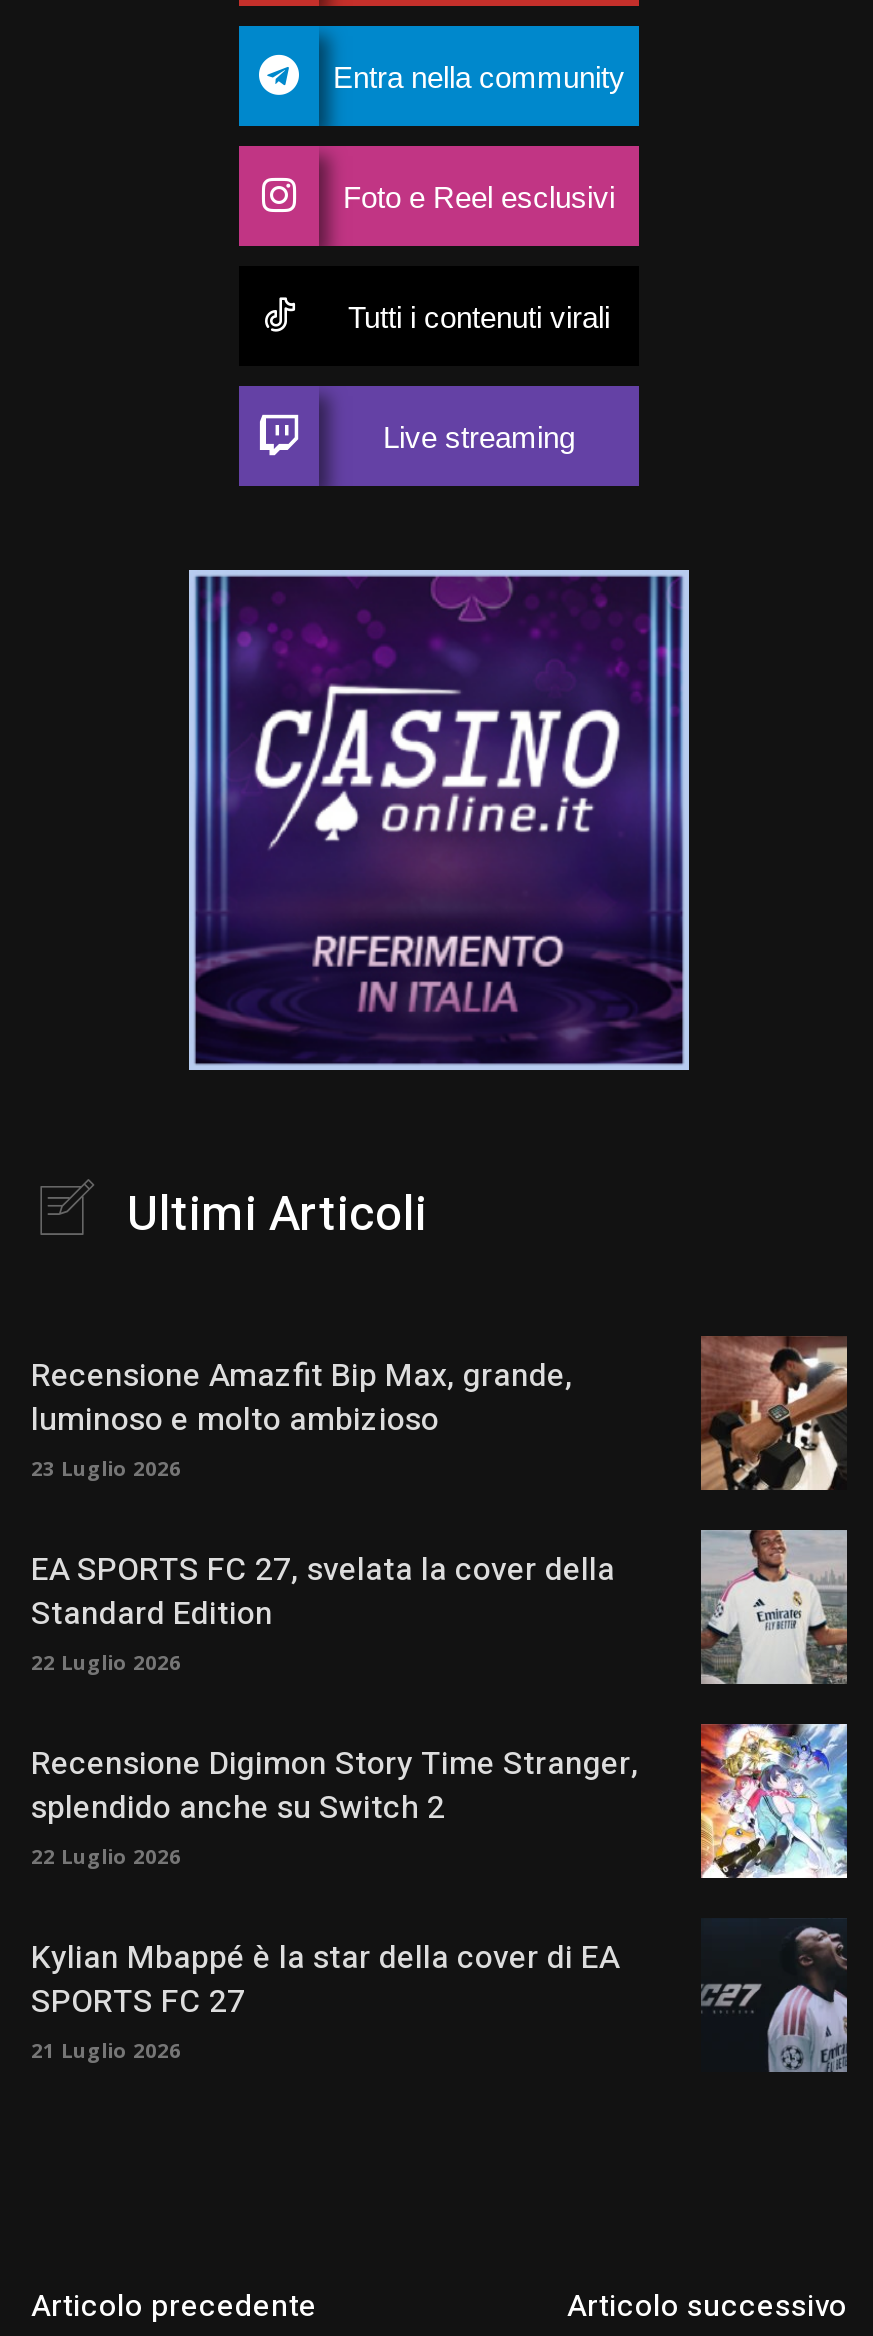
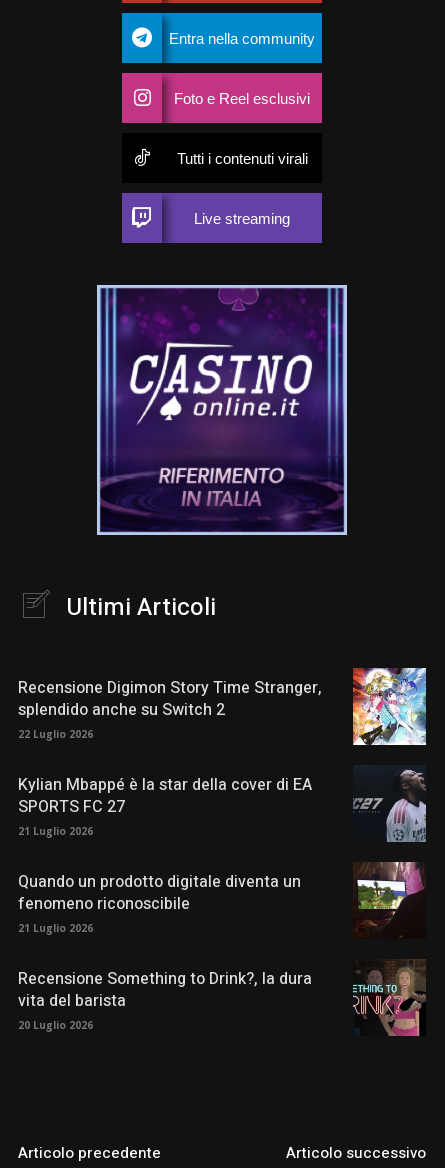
[701,1336,849,1492] [image] -> none
[31,1351,615,1675] Recensione Amazfit Bip Max, grande, | luminoso e molto ambizioso | 23 Luglio 2026 | EA SPORTS FC 27, svelata la cover della | Standard Edition | 22 Luglio 2026 -> none
[699,1528,849,1686] [image] -> none
moved [31,1720,851,2064] -> [18,666,428,838]: [image] | Recensione Digimon Story Time Stranger, | splendido anche su Switch 2 | 22 Luglio 2026 | Kylian Mbappé è la star della cover di EA | SPORTS FC 27 | 21 Luglio 2026
none -> [18,870,426,1037] [image] | Quando un prodotto digitale diventa un | fenomeno riconoscibile | 21 Luglio 2026 | Recensione Something to Drink?, la dura | vita del barista | 20 Luglio 2026
none -> [354,861,425,927] [image]

